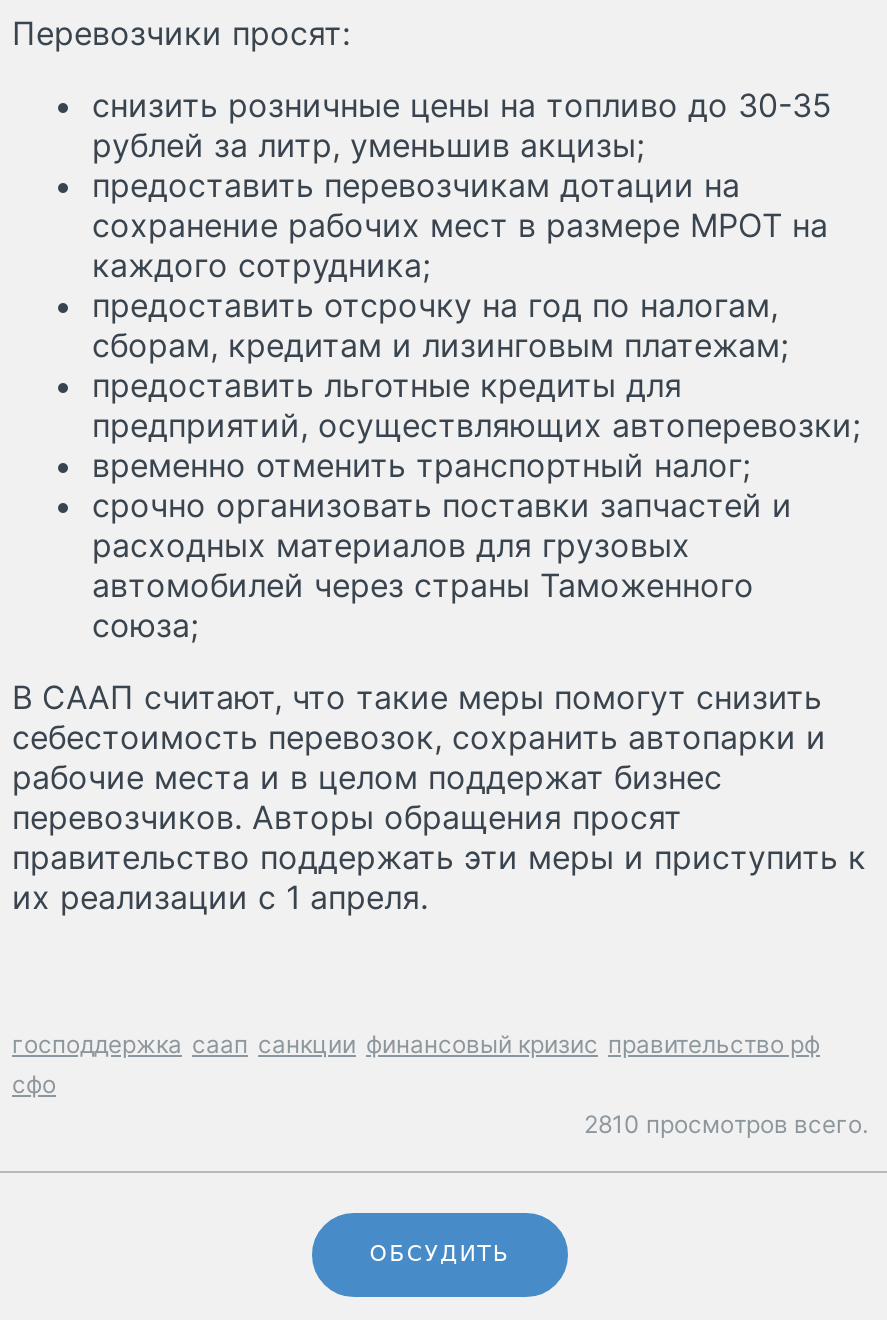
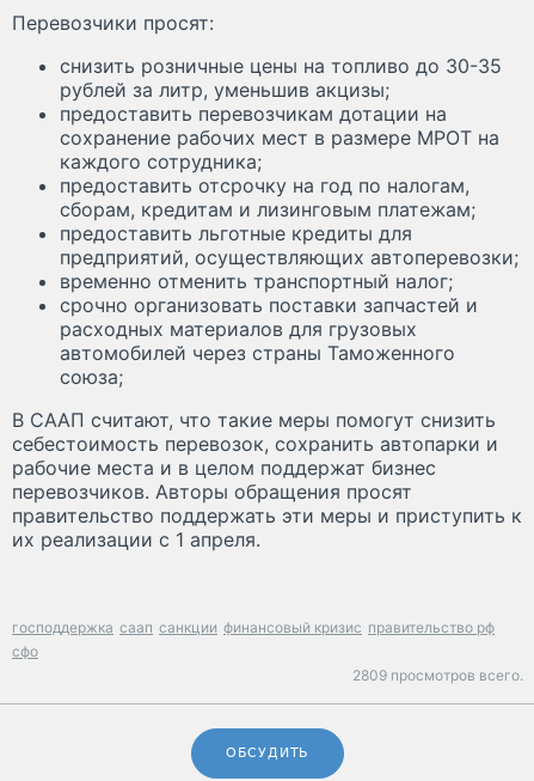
[584,1109,868,1139] 2810 просмотров всего. -> [352,666,523,684] 2809 просмотров всего.

